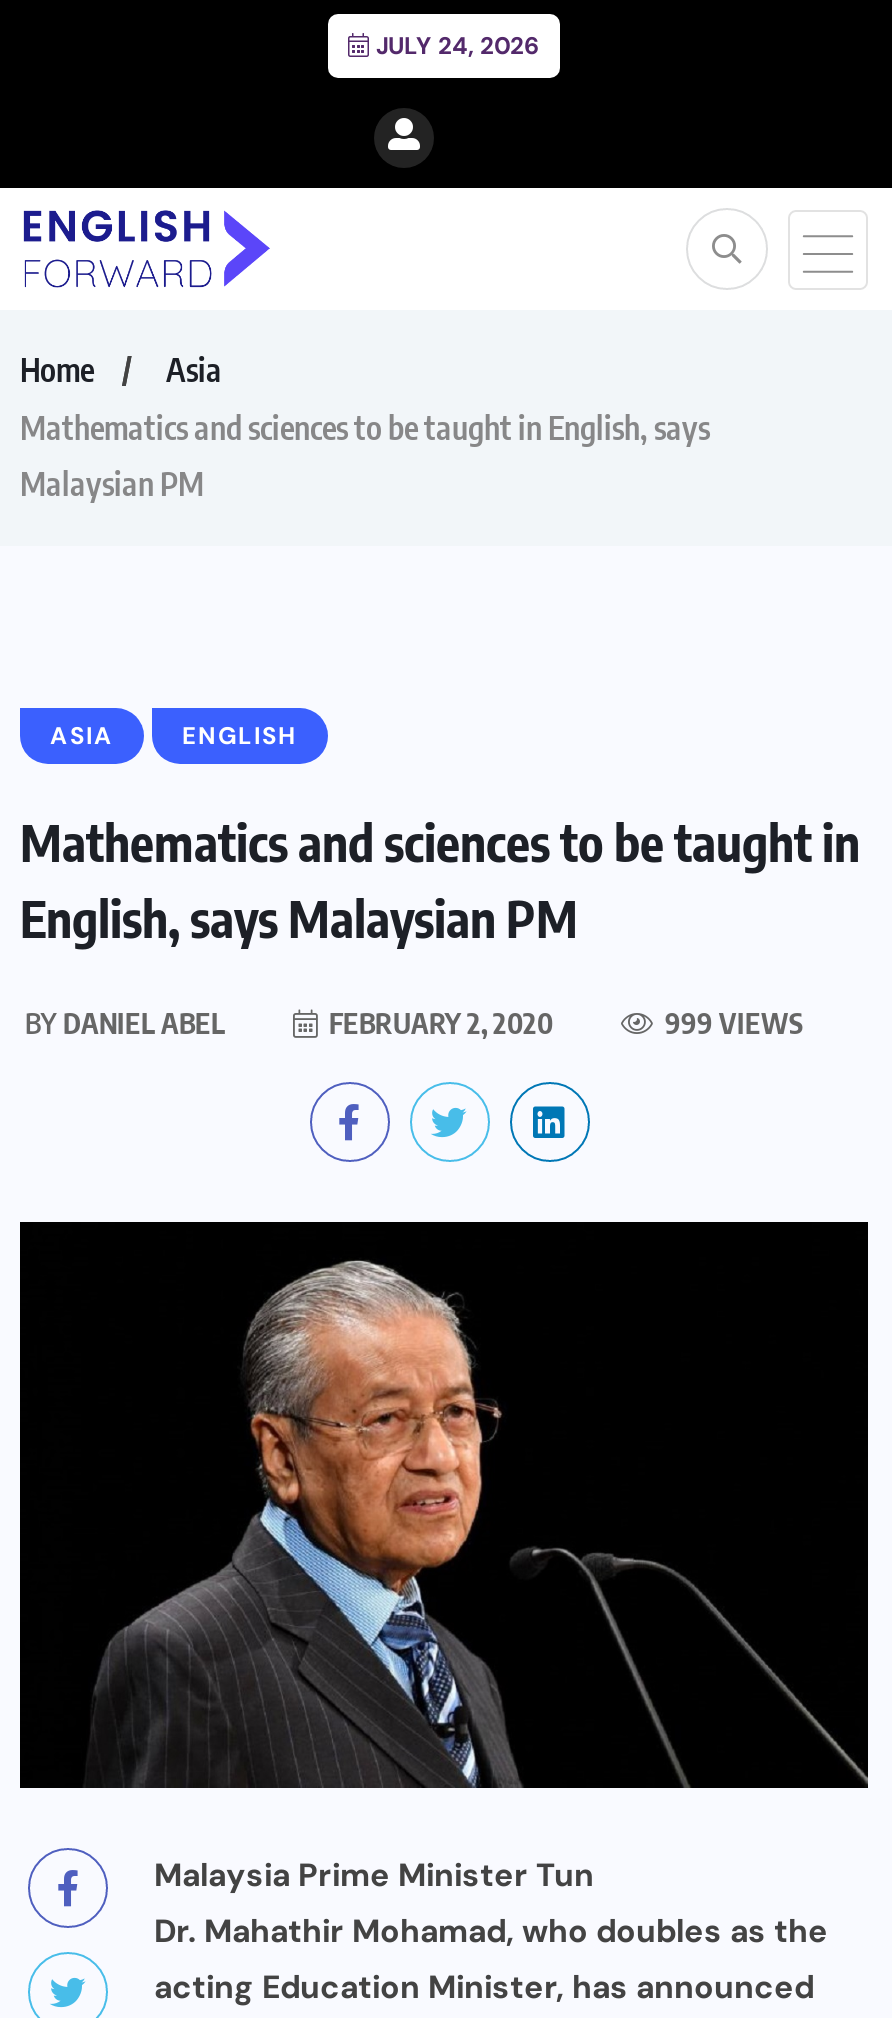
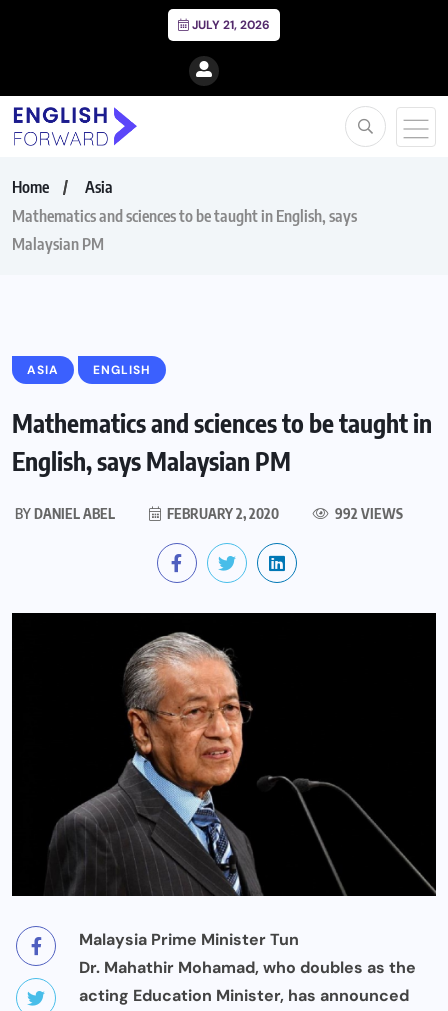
[370,30,540,62] JULY 24, 2026 -> [189,17,270,33] JULY 21, 2026
[659,1006,803,1040] 999 VIEWS -> [332,505,403,522] 992 VIEWS

